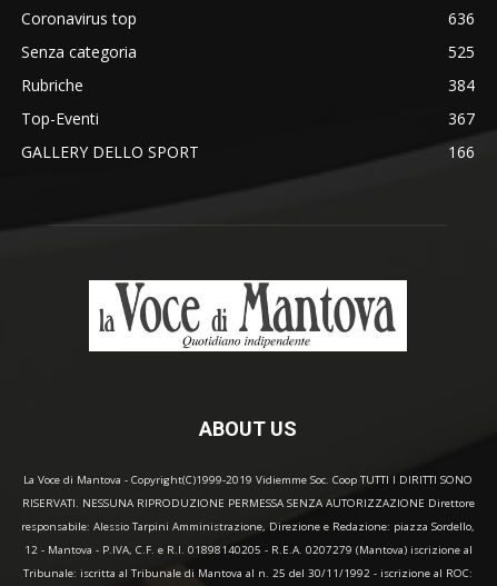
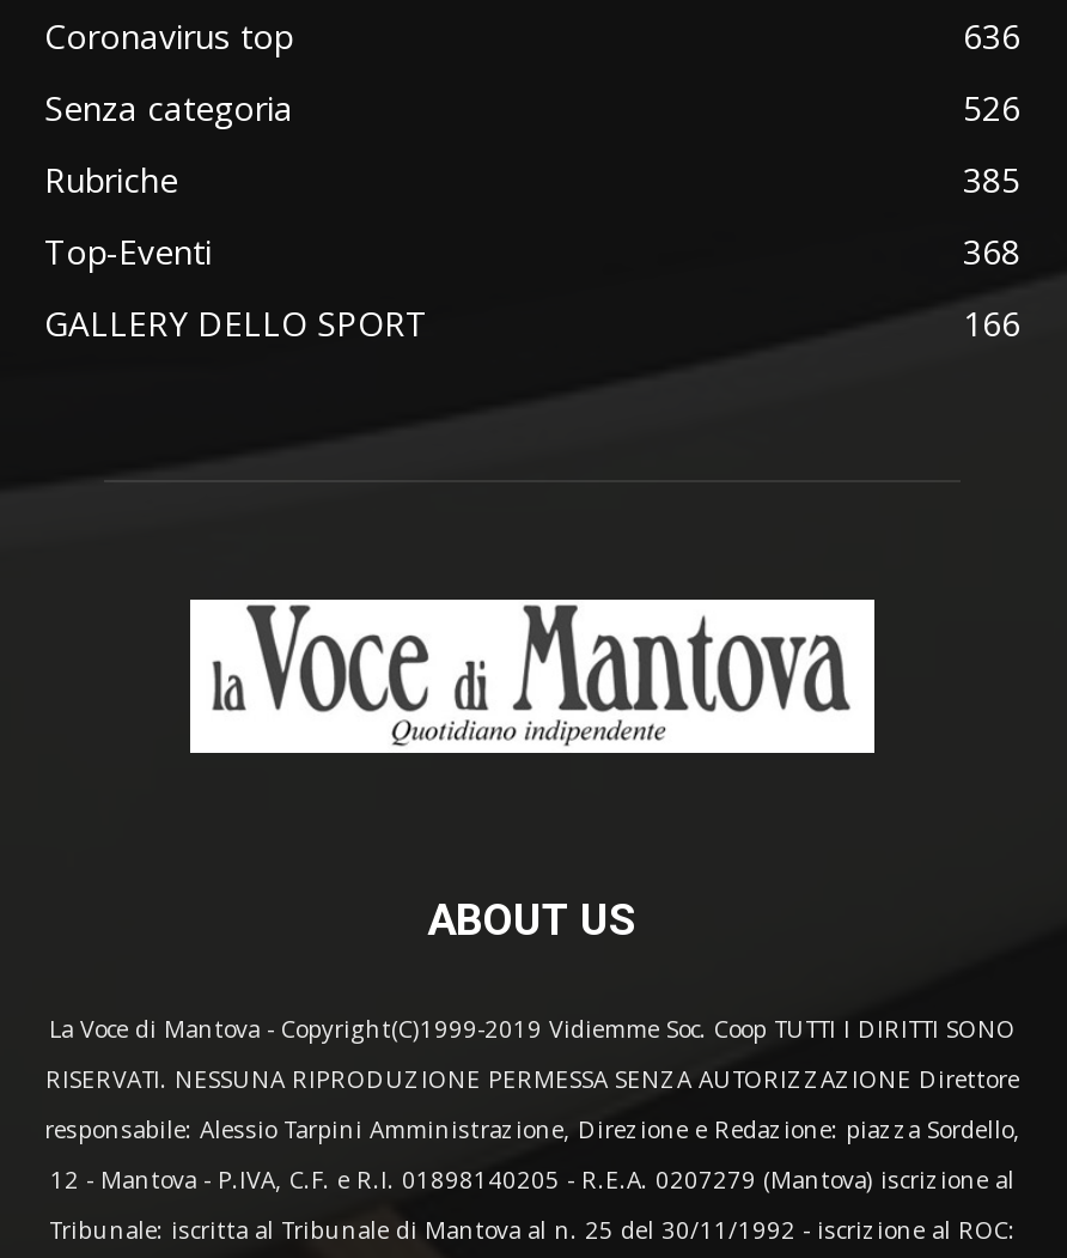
[448,41,475,63] 525 -> [963,86,1020,131] 526
[448,75,475,96] 384 -> [963,158,1020,203] 385
[448,108,475,129] 367 -> [963,229,1020,275] 368

